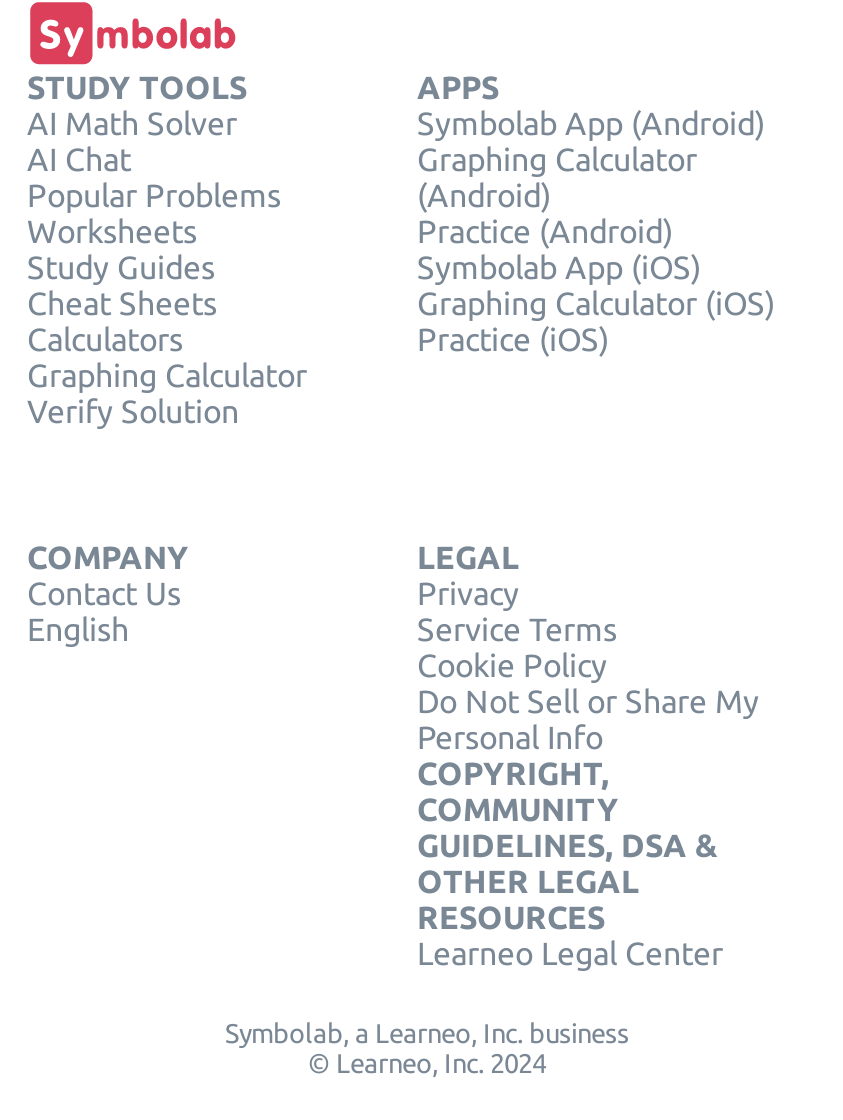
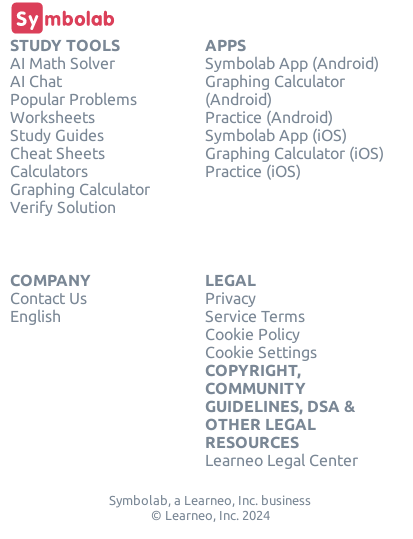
[417,684,759,756] Do Not Sell or Share My | Personal Info -> [205,343,317,361] Cookie Settings

